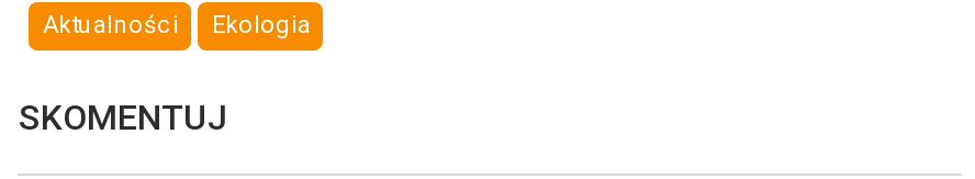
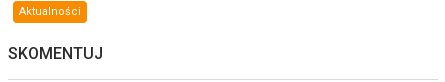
[212,12,311,40] Ekologia -> none

